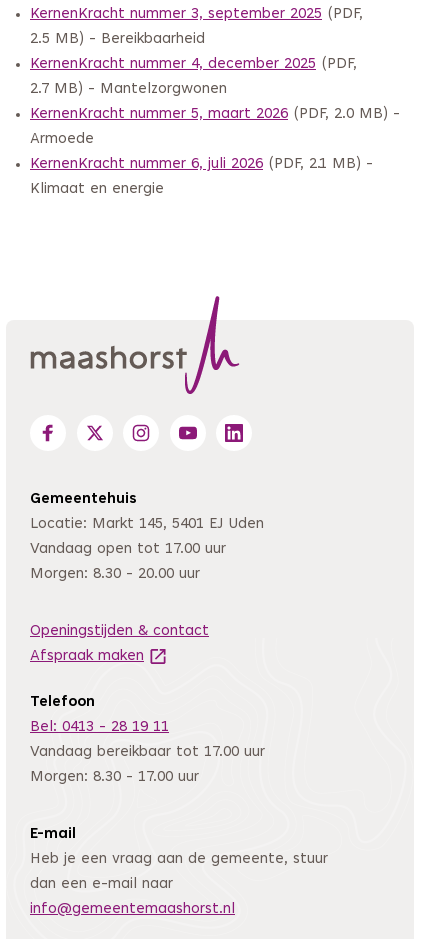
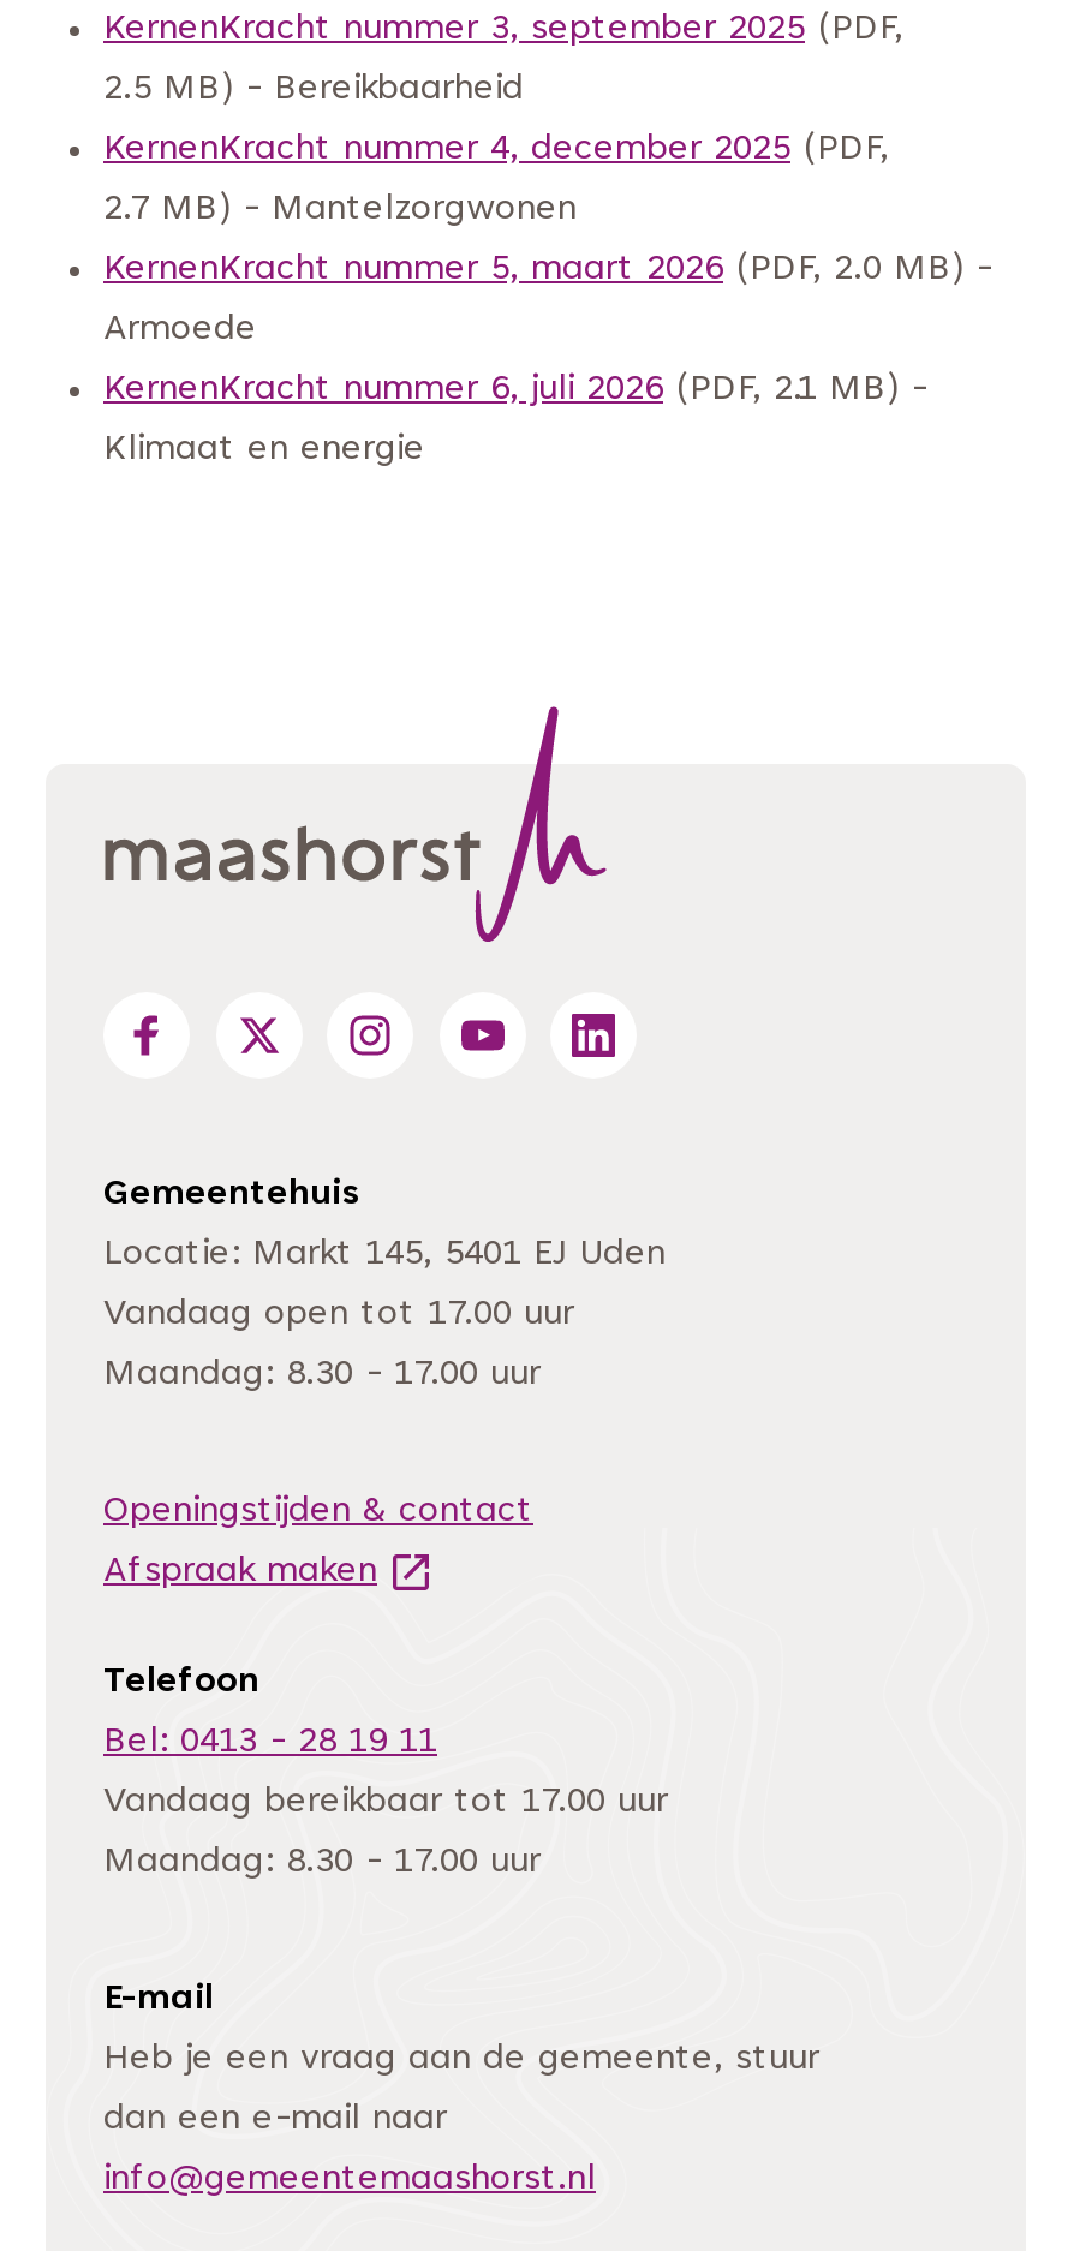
[30,567,200,582] Morgen: 8.30 - 20.00 uur -> [103,1358,541,1394] Maandag: 8.30 - 17.00 uur
[30,770,199,785] Morgen: 8.30 - 17.00 uur -> [103,1846,541,1882] Maandag: 8.30 - 17.00 uur

